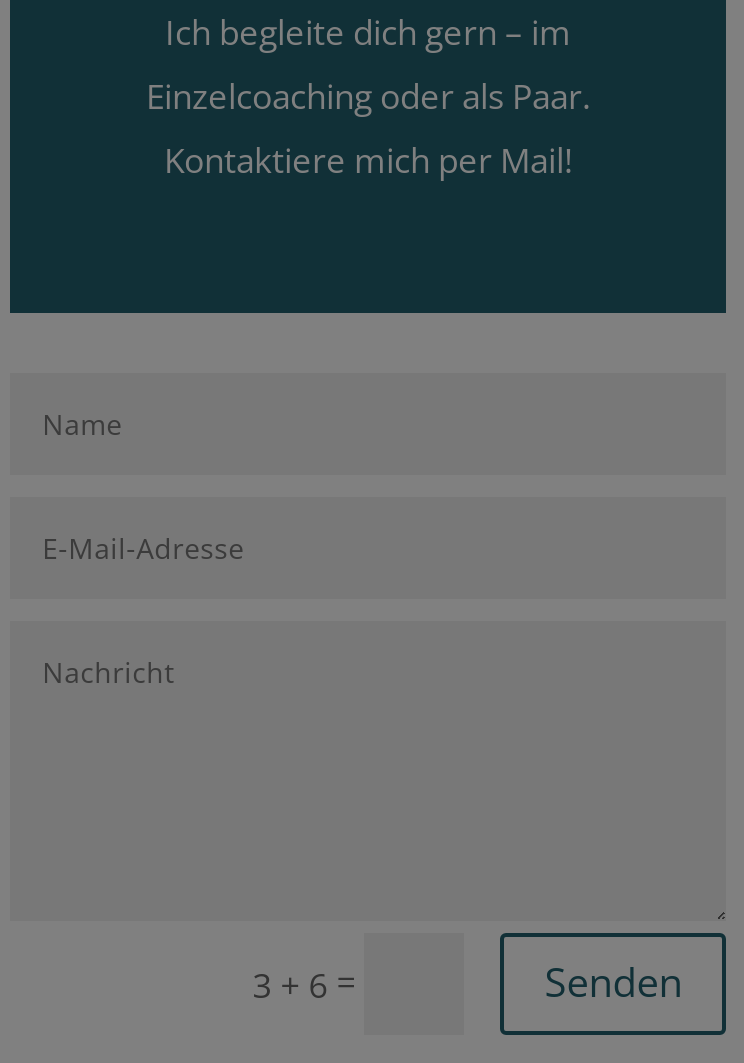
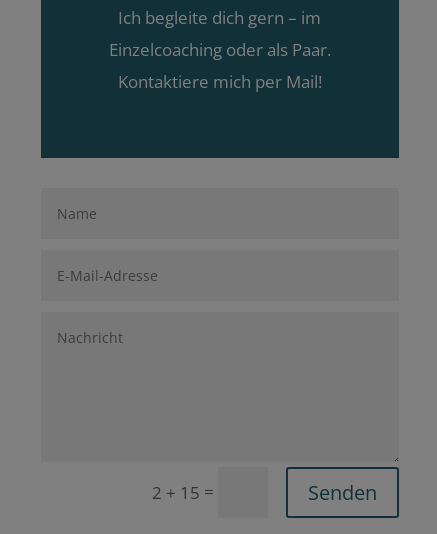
[252,959,364,1008] 3 + 6 = -> [152,480,218,505] 2 + 15 =

